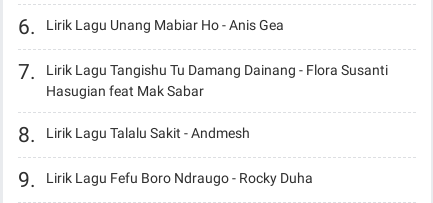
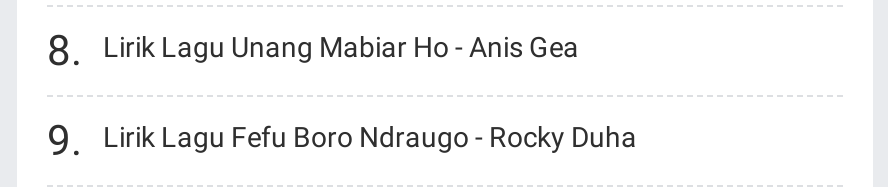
[46,62,388,141] Lirik Lagu Tangishu Tu Damang Dainang - Flora Susanti | Hasugian feat Mak Sabar | Lirik Lagu Talalu Sakit - Andmesh -> none

